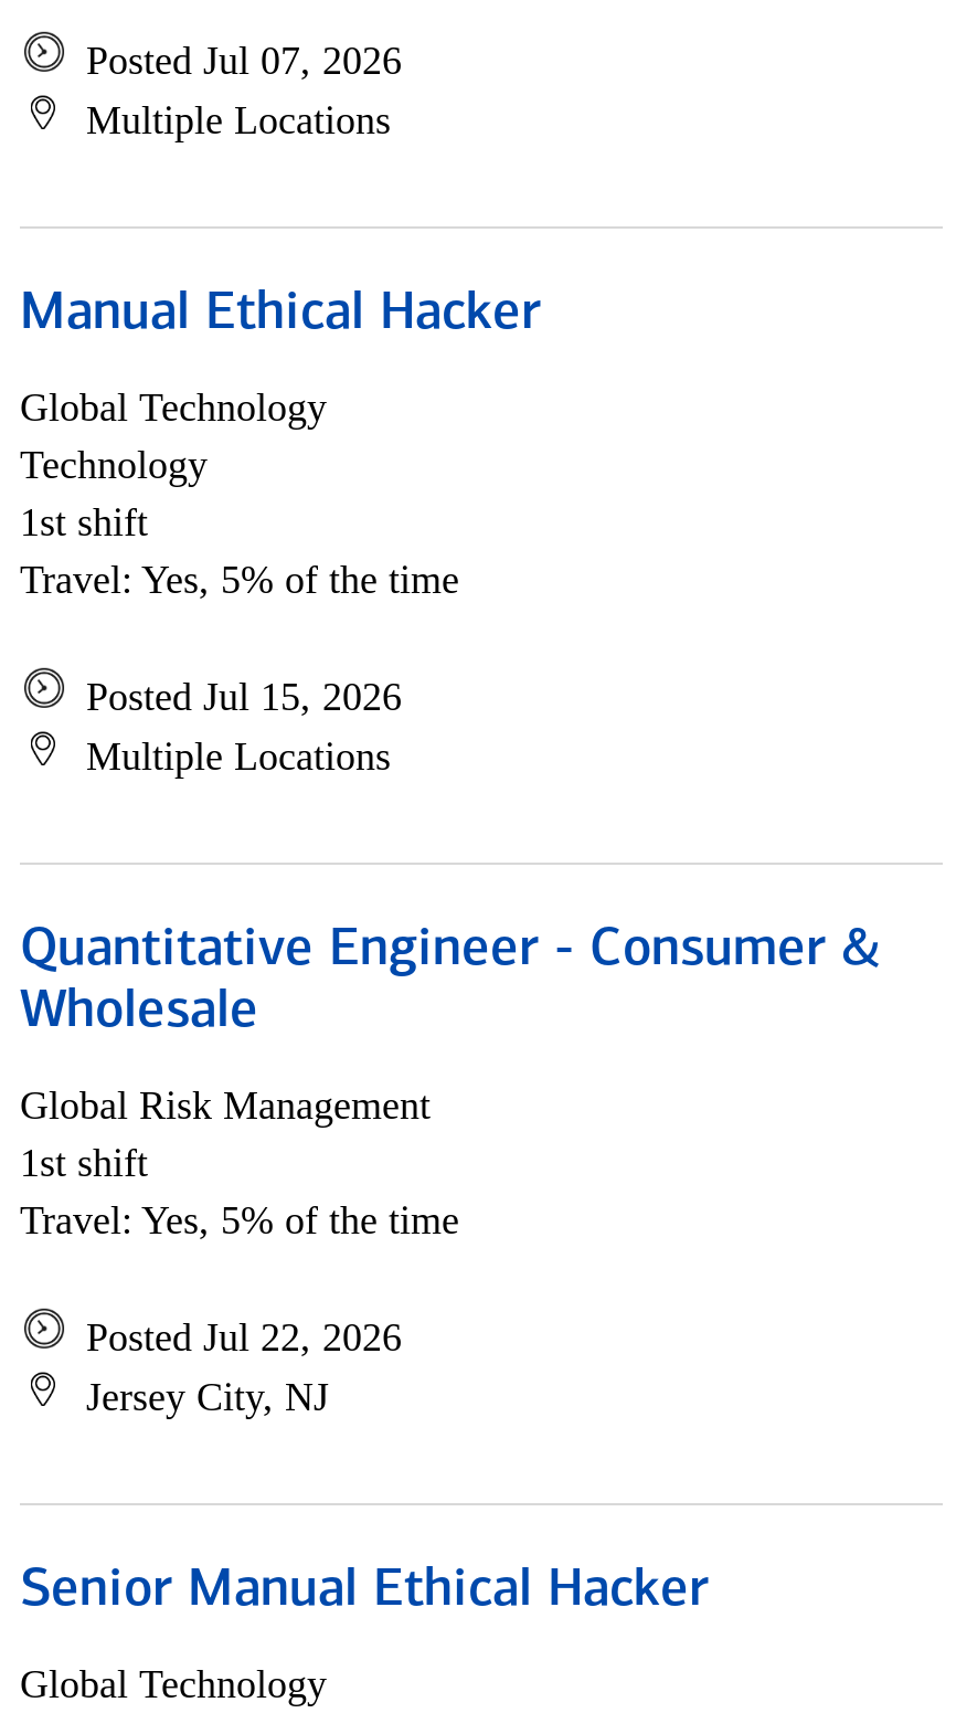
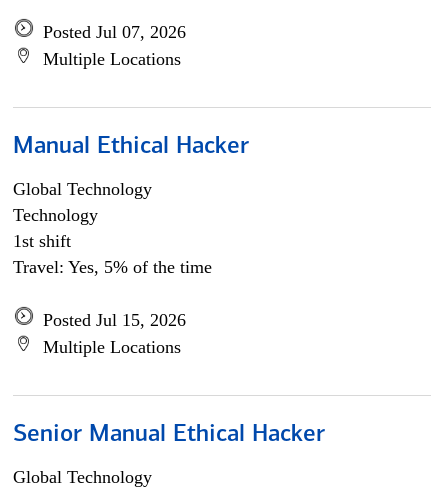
[20,924,881,1419] Quantitative Engineer - Consumer & | Wholesale | Global Risk Management | 1st shift | Travel: Yes, 5% of the time | Posted Jul 22, 2026 | Jersey City, NJ -> none

